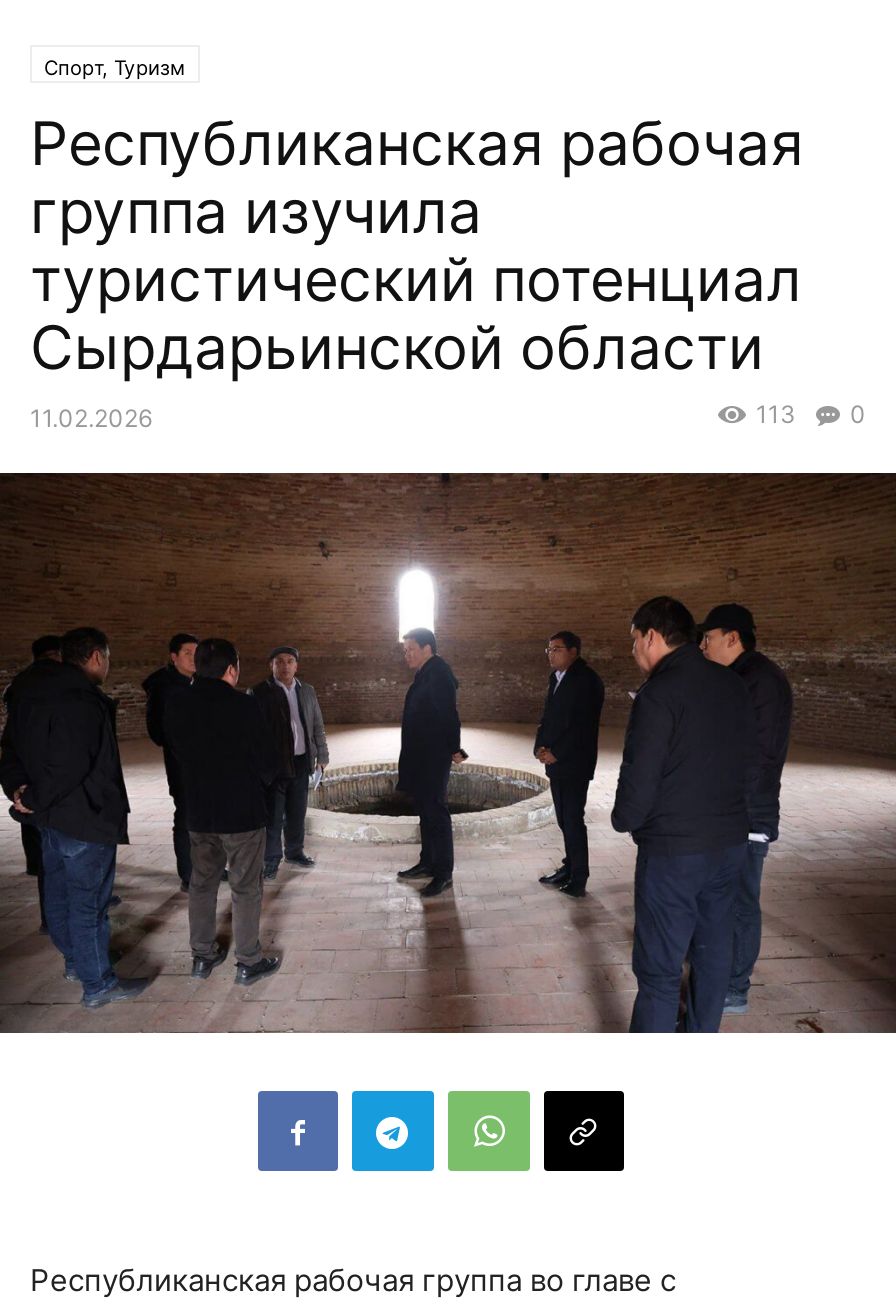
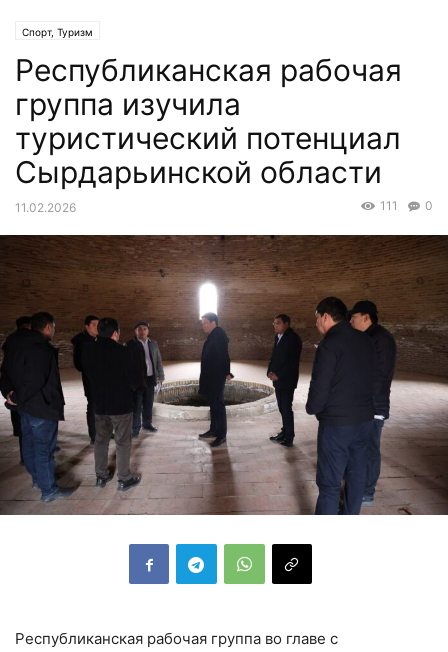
[756,399,866,429] 113 0 -> [380,198,433,213] 111 0

